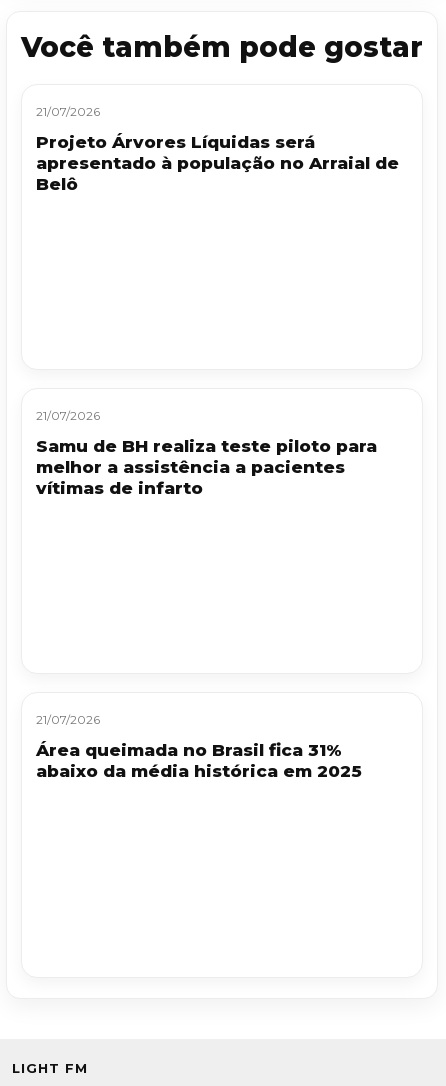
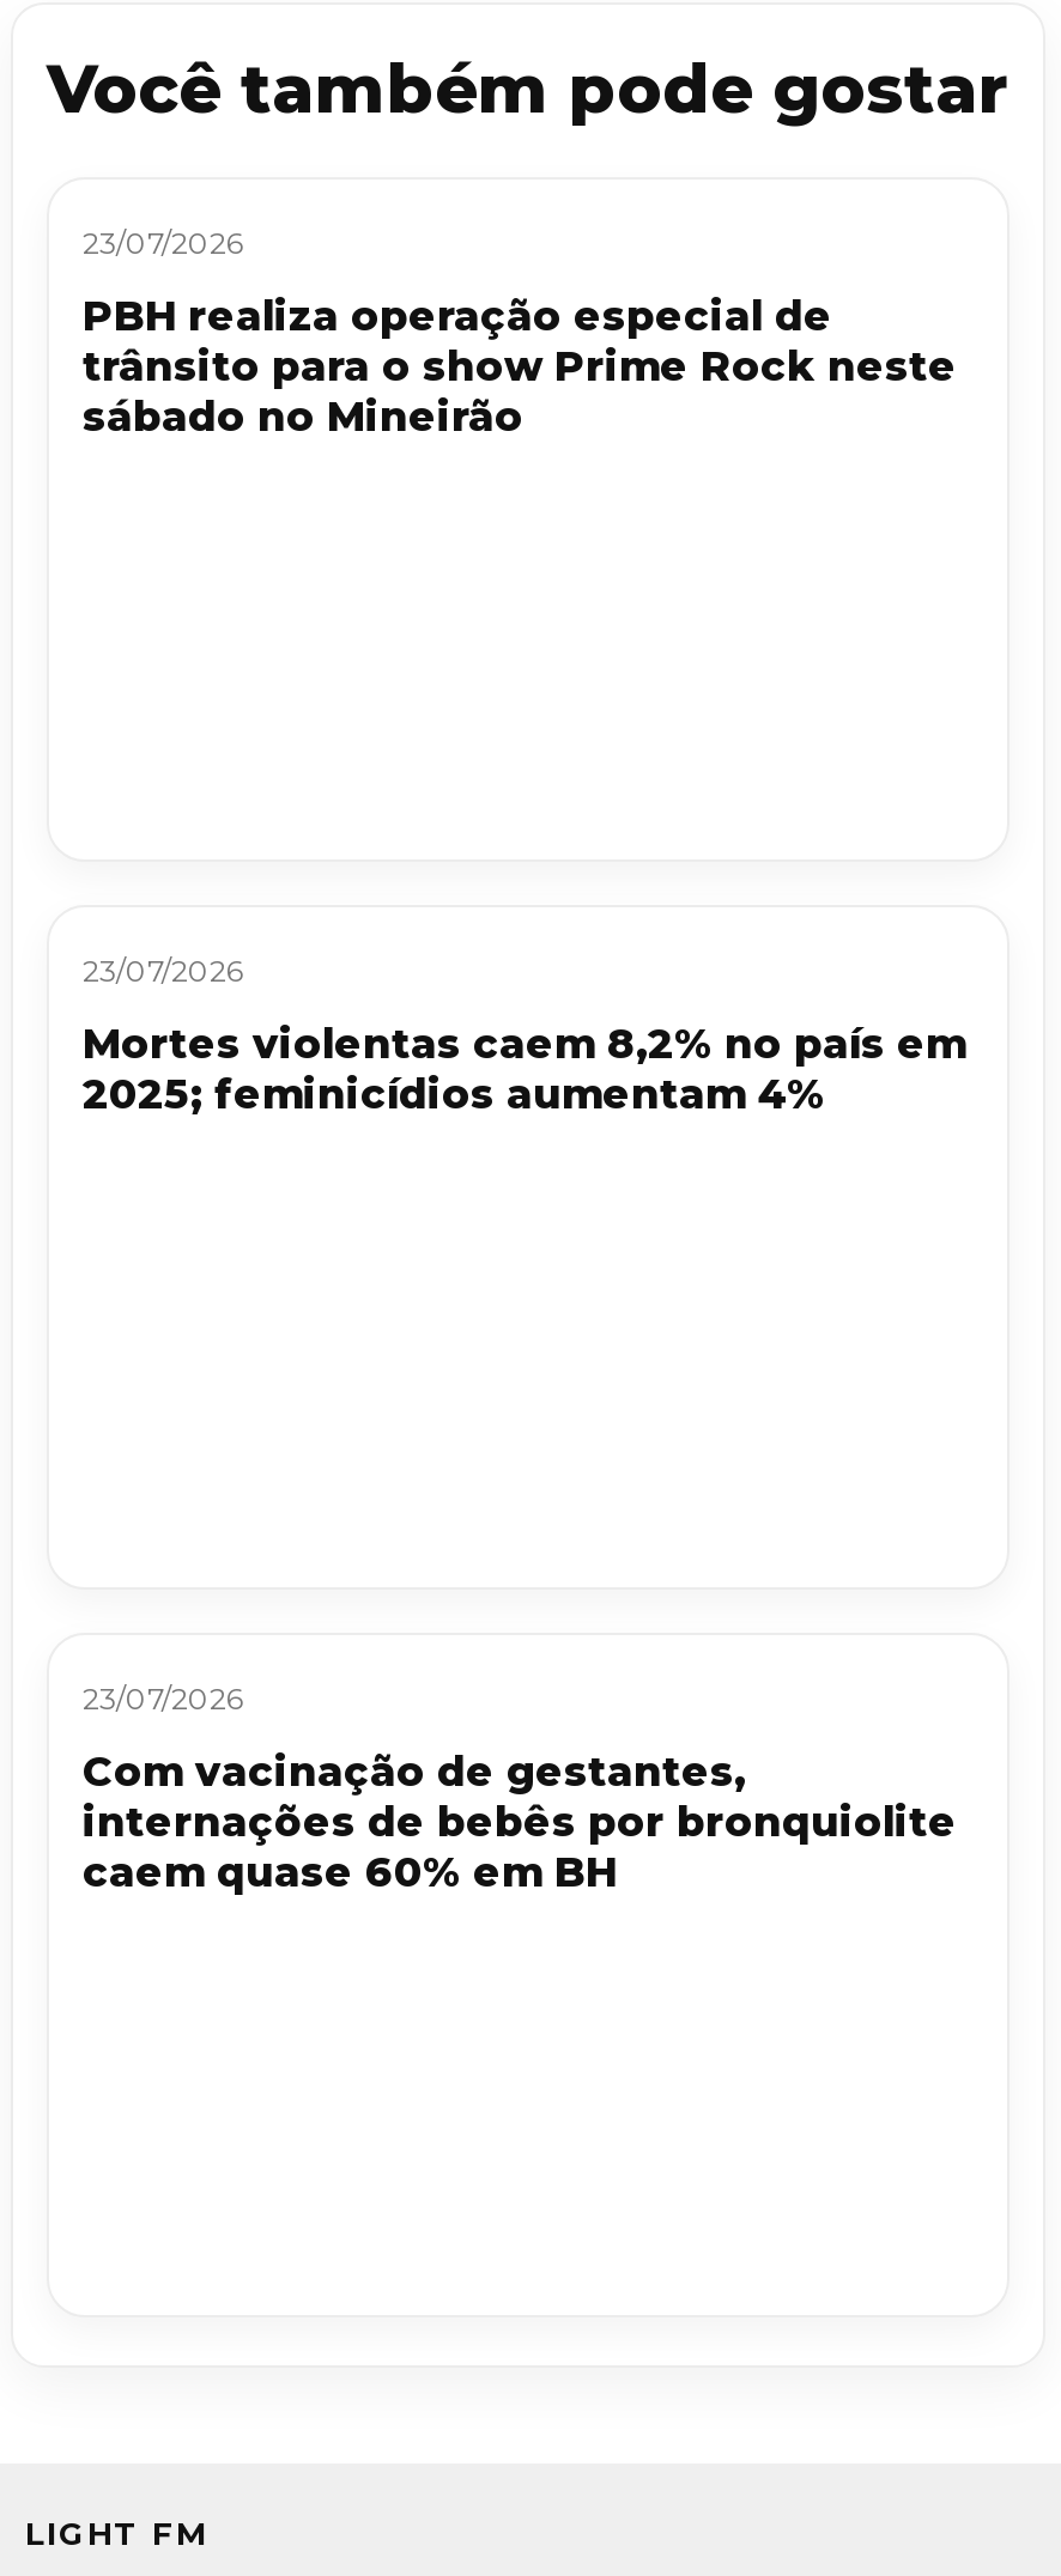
[36,104,100,119] 21/07/2026 -> [83,225,243,261] 23/07/2026
[36,132,399,194] Projeto Árvores Líquidas será | apresentado à população no Arraial de | Belô -> [83,292,957,441] PBH realiza operação especial de | trânsito para o show Prime Rock neste | sábado no Mineirão
[36,408,100,423] 21/07/2026 -> [83,953,243,989] 23/07/2026
[36,436,377,498] Samu de BH realiza teste piloto para | melhor a assistência a pacientes | vítimas de infarto -> [83,1020,966,1118] Mortes violentas caem 8,2% no país em | 2025; feminicídios aumentam 4%
[36,712,100,727] 21/07/2026 -> [83,1681,243,1717] 23/07/2026
[36,740,362,781] Área queimada no Brasil fica 31% | abaixo da média histórica em 2025 -> [83,1748,957,1896] Com vacinação de gestantes, | internações de bebês por bronquiolite | caem quase 60% em BH

